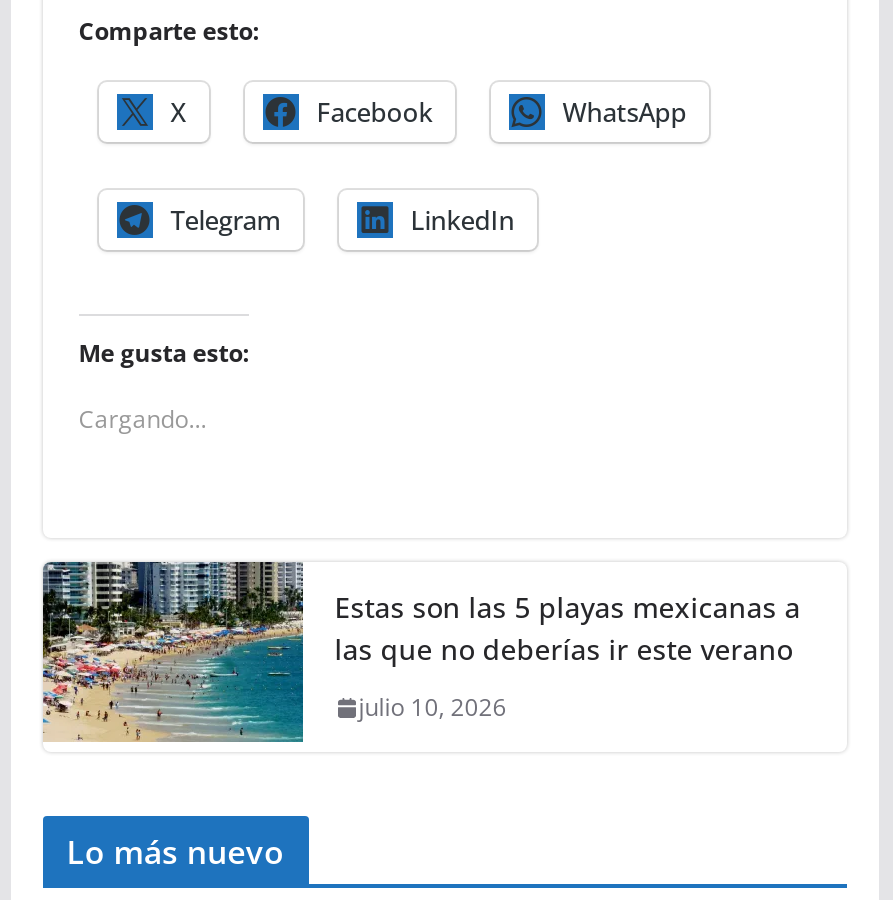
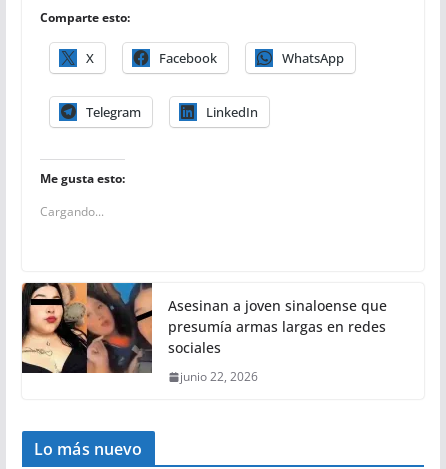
[41,560,800,744] [image] | Estas son las 5 playas mexicanas a | las que no deberías ir este verano -> [21,282,387,374] [image] | Asesinan a joven sinaloense que | presumía armas largas en redes | sociales
[358,690,506,724] julio 10, 2026 -> [180,368,258,385] junio 22, 2026

